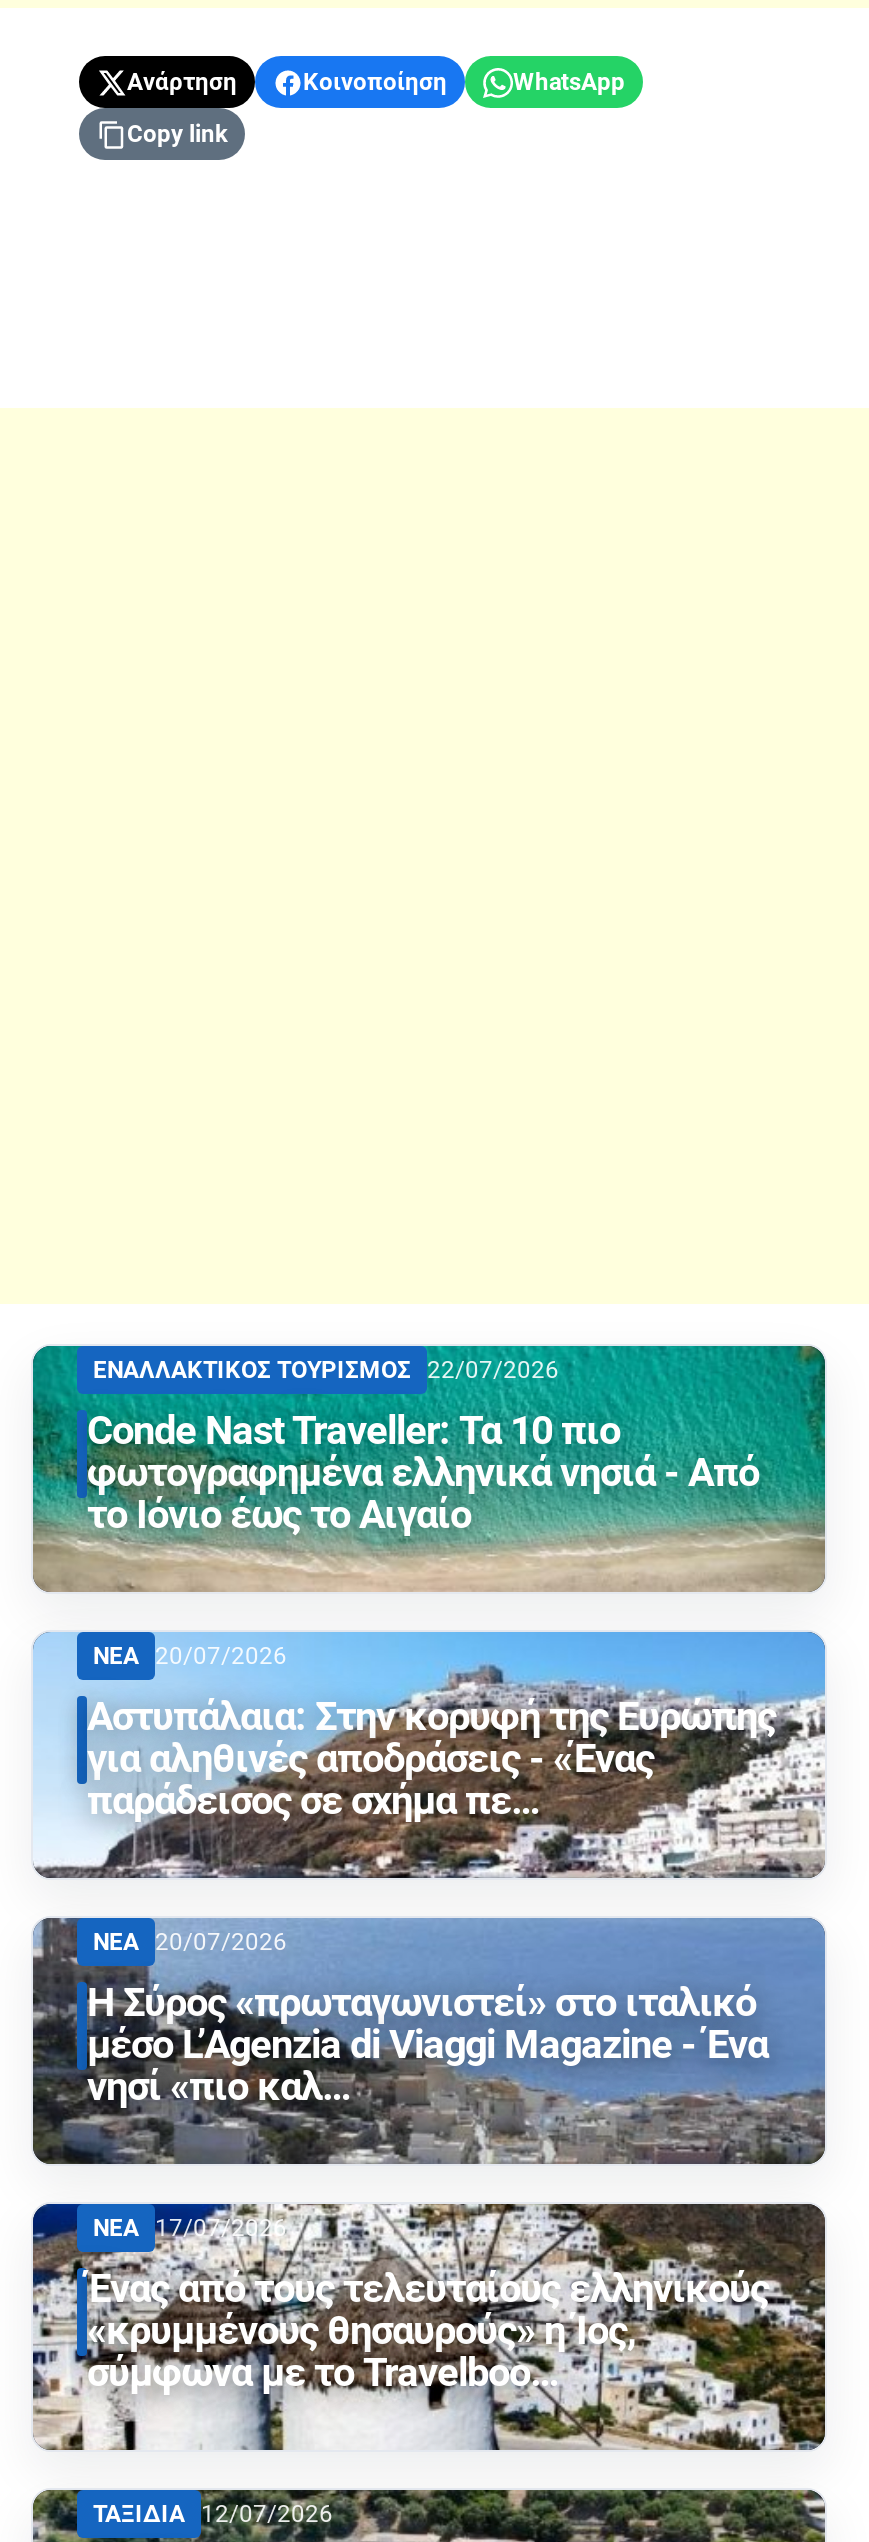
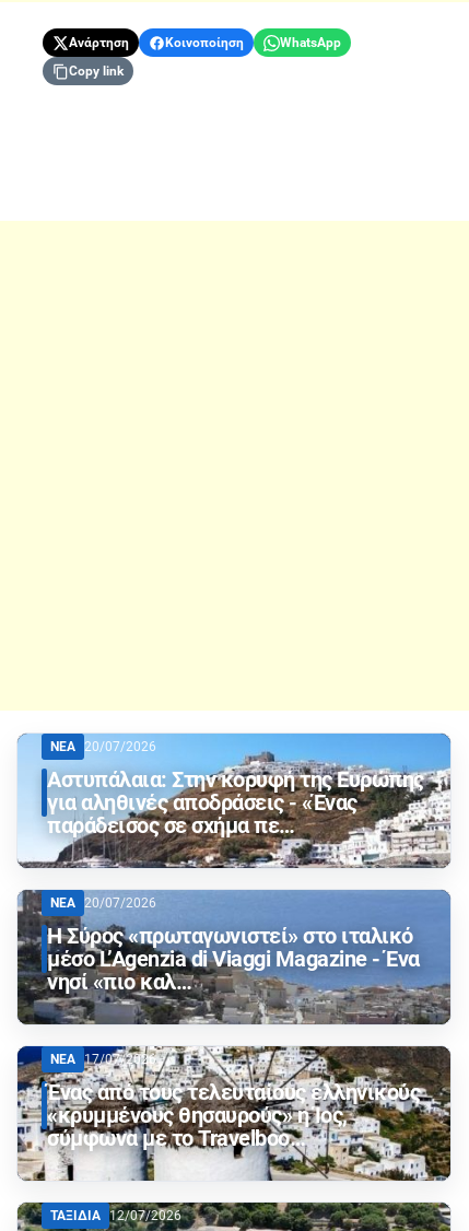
[31,1344,827,1592] [image] | ΕΝΑΛΛΑΚΤΙΚΟΣ ΤΟΥΡΙΣΜΟΣ 22/07/2026 | Conde Nast Traveller: Τα 10 πιο | φωτογραφημένα ελληνικά νησιά - Από | το Ιόνιο έως το Αιγαίο -> none

